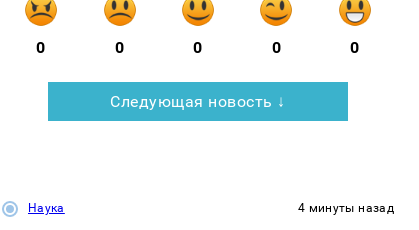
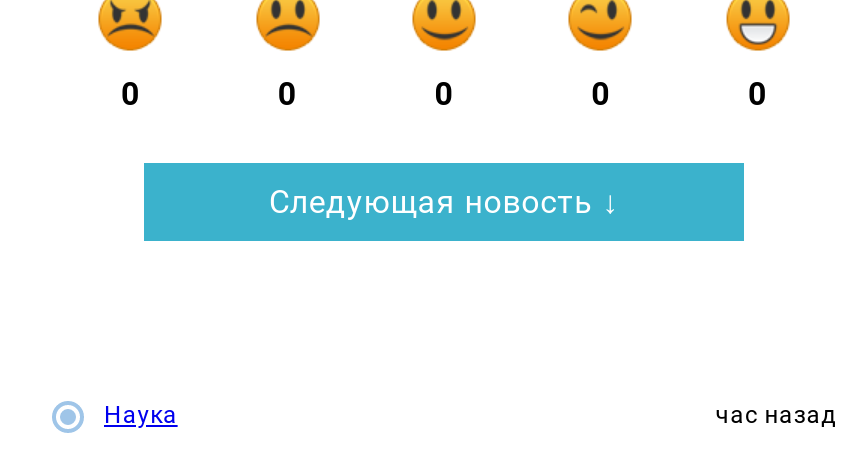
[298,201,394,215] 4 минуты назад -> [716,401,836,429] час назад

